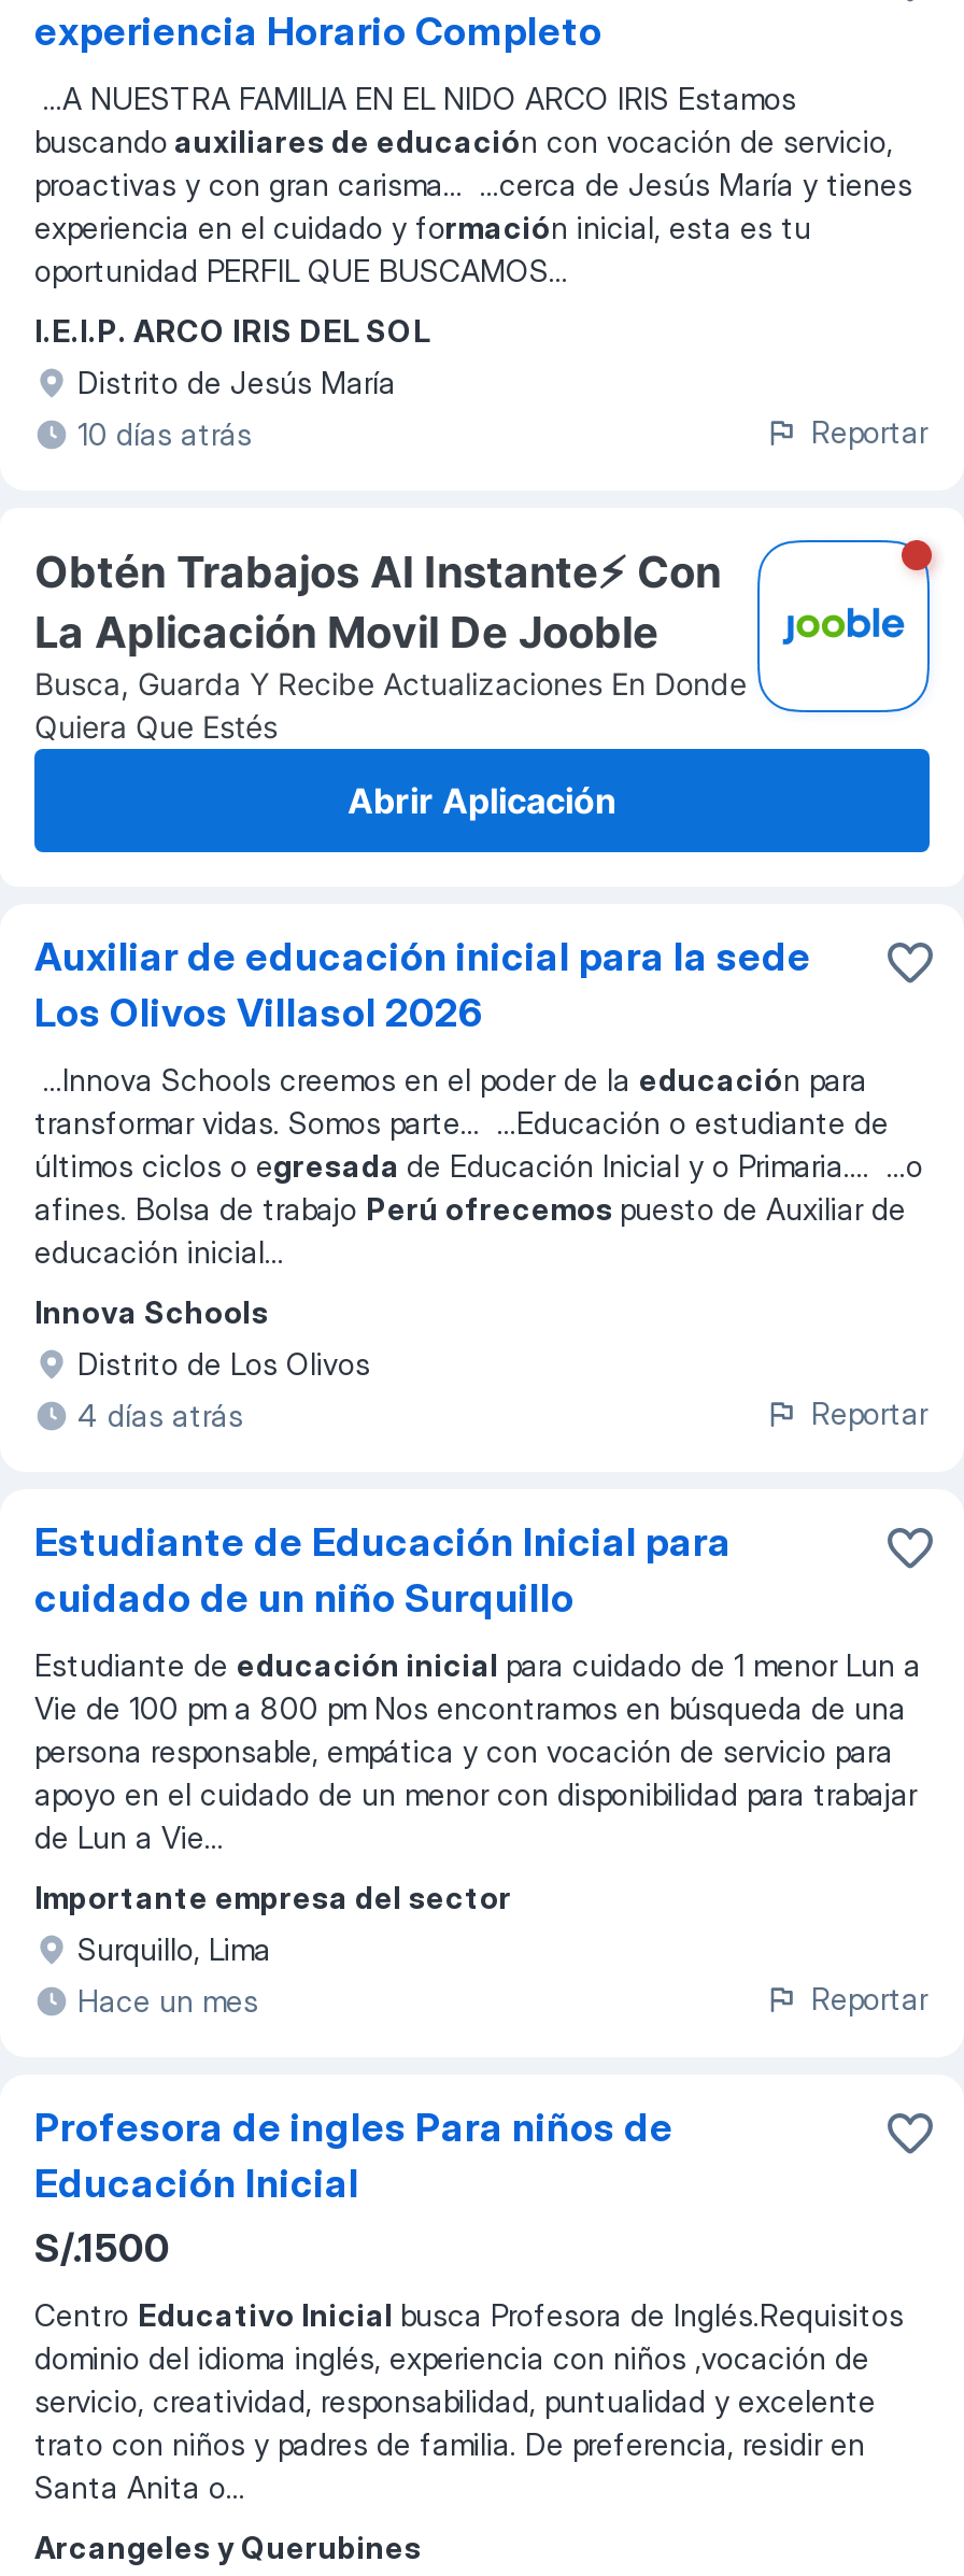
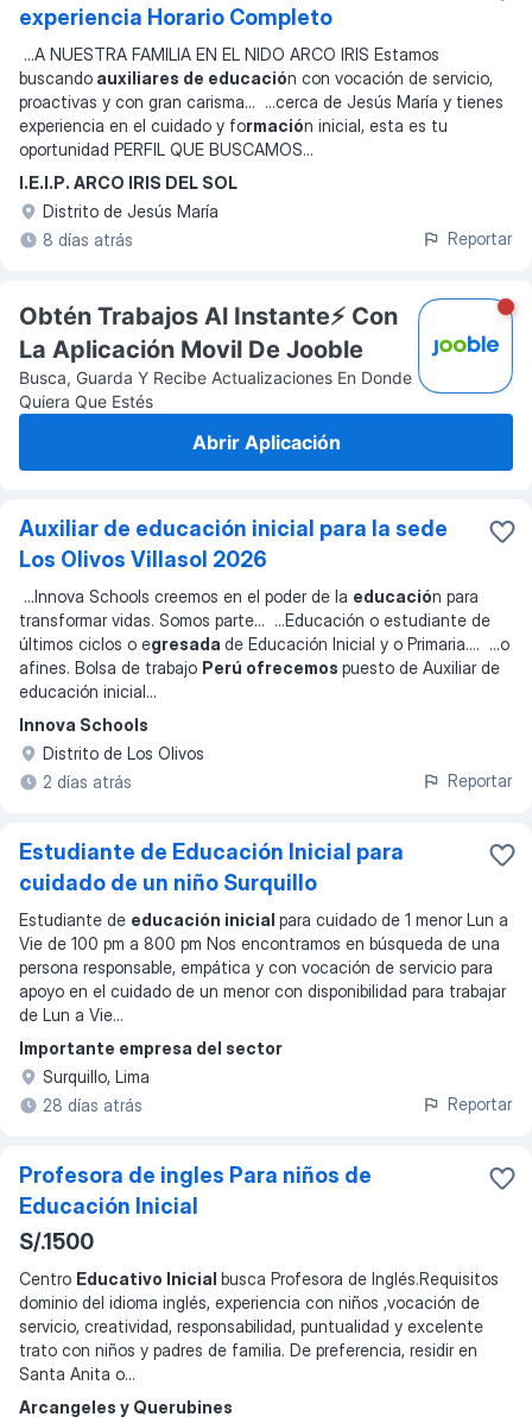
[77,415,252,452] 10 días atrás -> [43,229,133,250] 8 días atrás
[77,1397,243,1433] 4 días atrás -> [43,772,132,792] 2 días atrás
[77,1982,258,2019] Hace un mes -> [43,1095,142,1115] 28 días atrás

